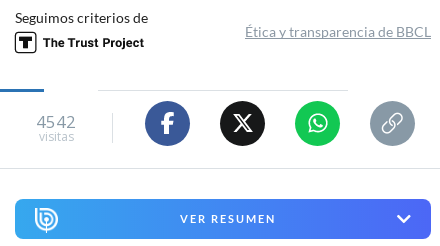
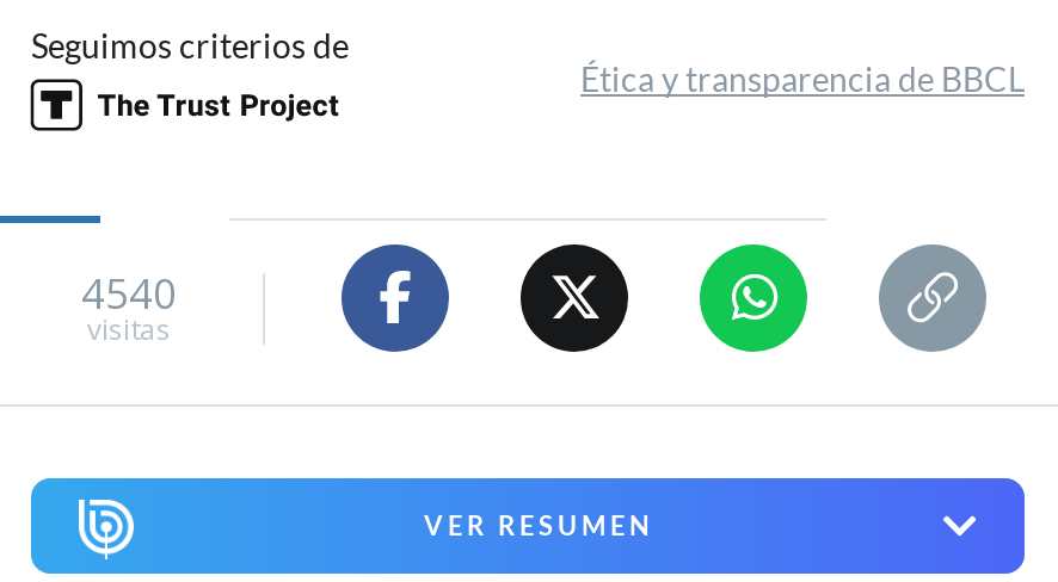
[36,110,76,133] 4542 -> [81,266,177,321] 4540

